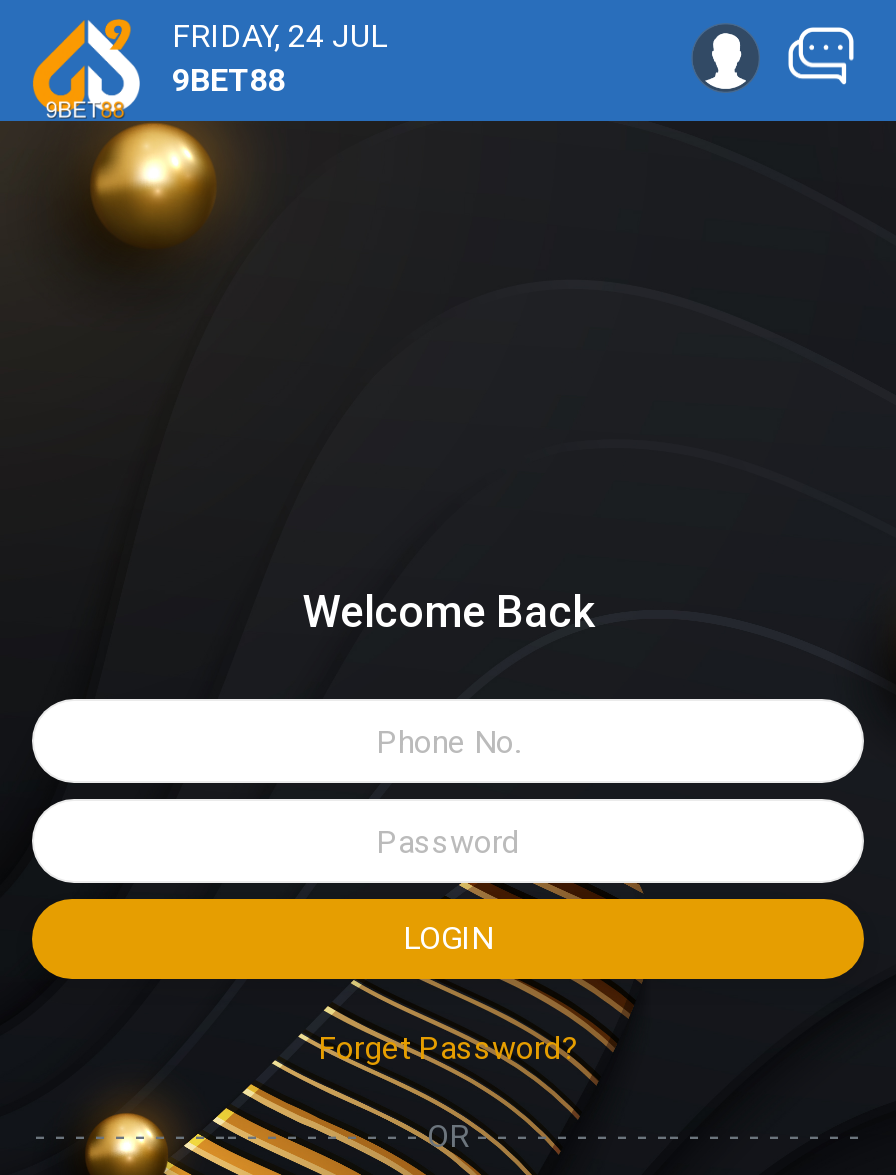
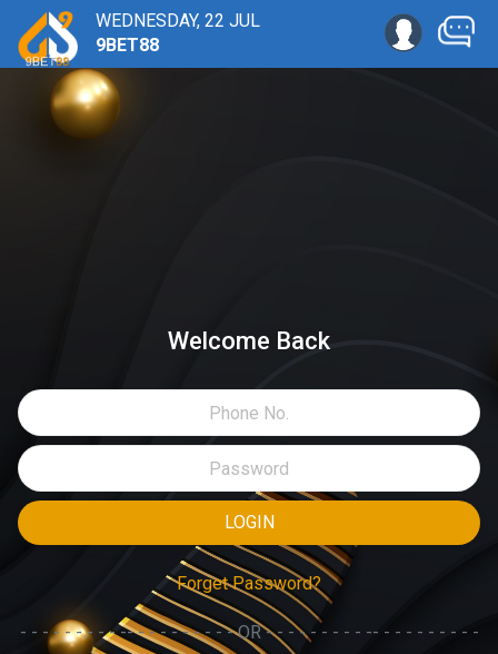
[172,17,388,55] FRIDAY, 24 JUL -> [96,10,260,31] WEDNESDAY, 22 JUL

